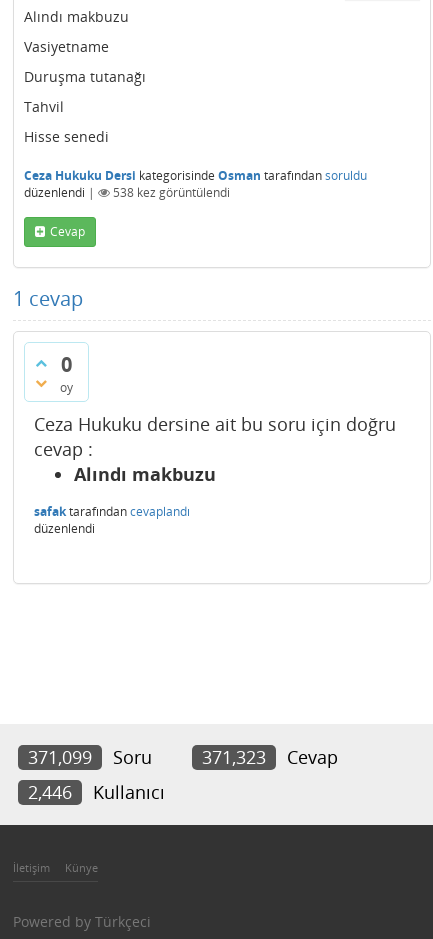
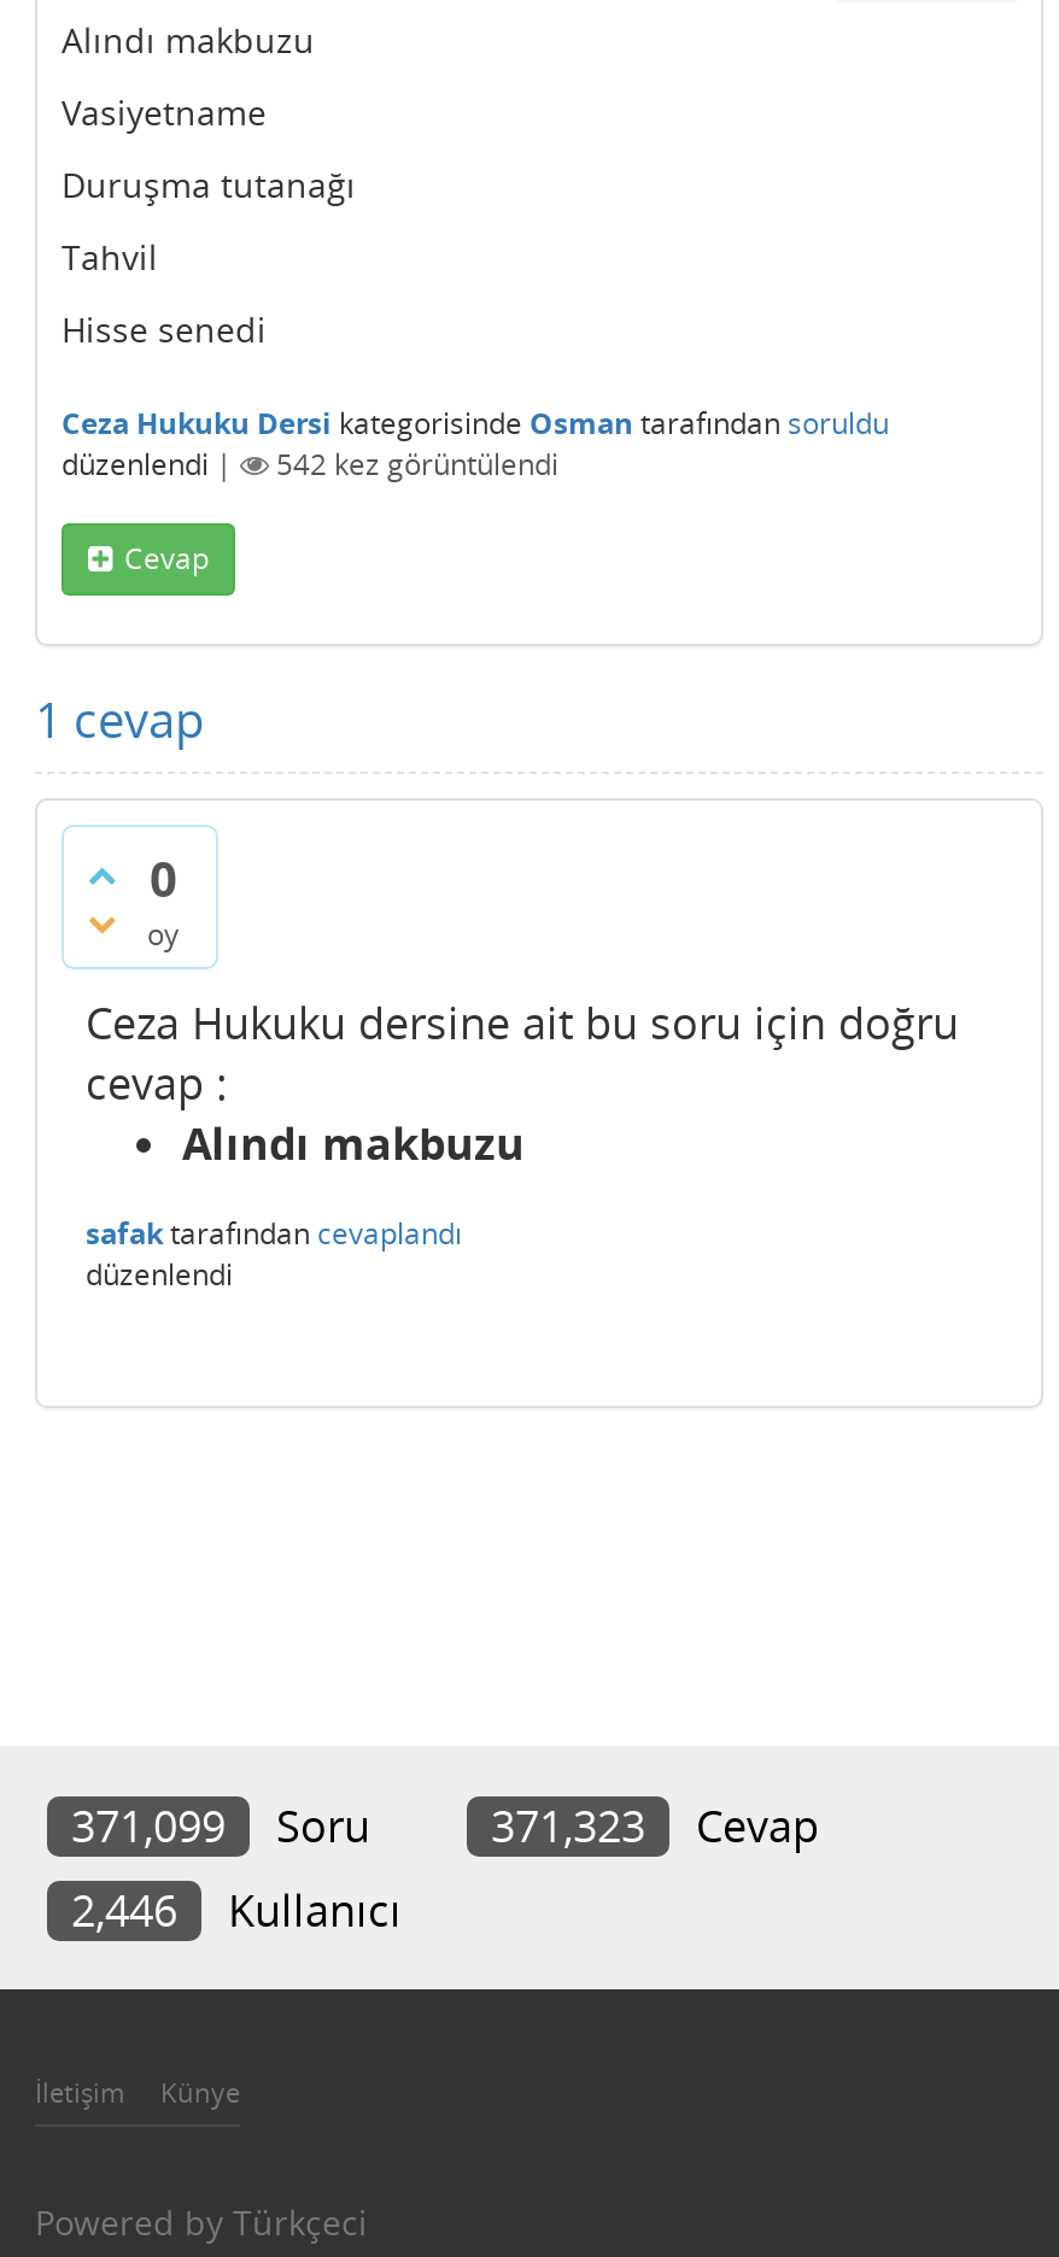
[113,184,230,201] 538 kez görüntülendi -> [276,444,558,485] 542 kez görüntülendi

